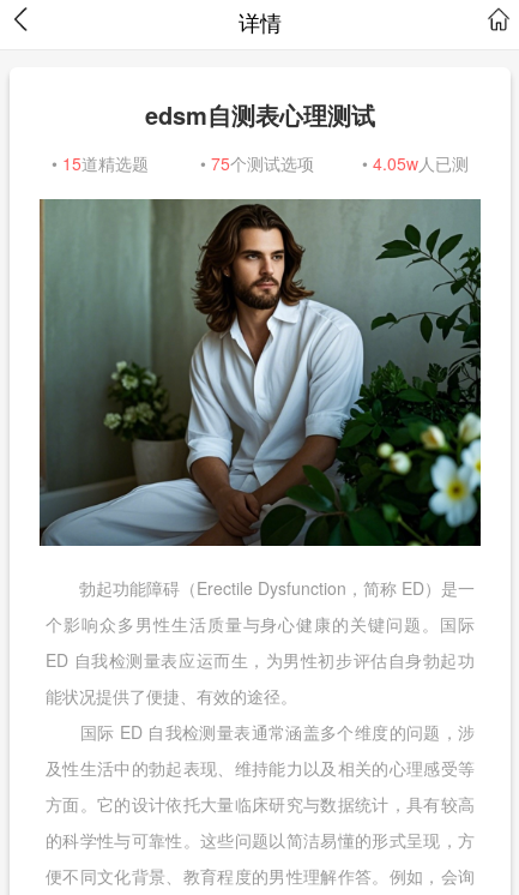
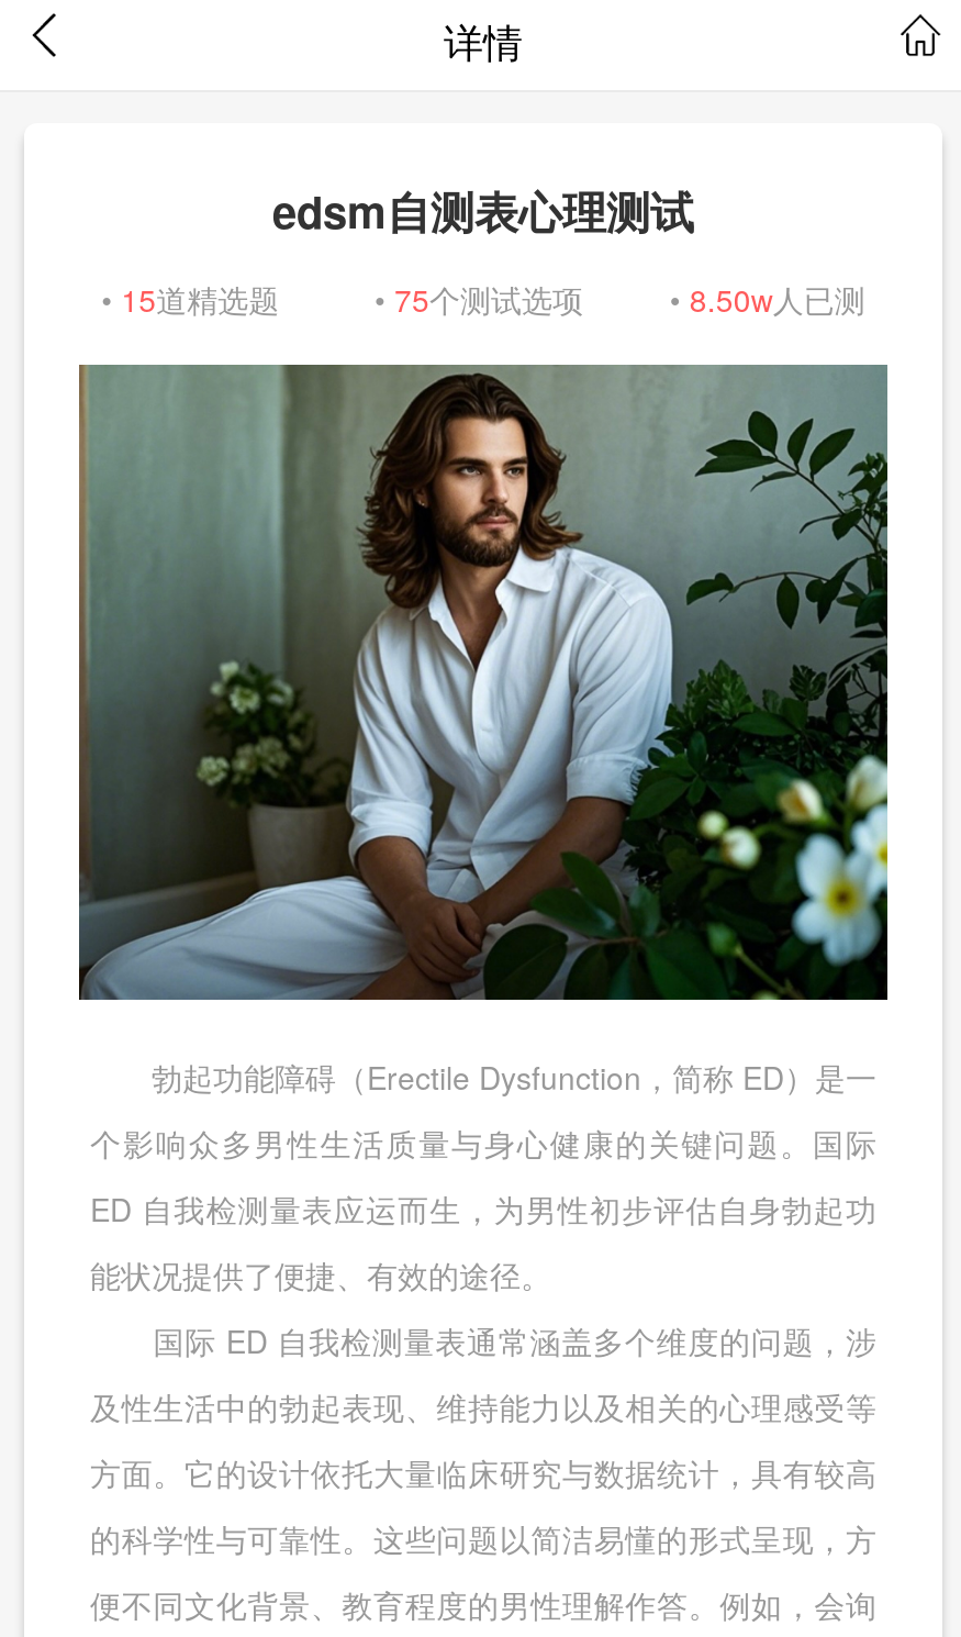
[201,151,468,175] • 75个测试选项 • 4.05w人已测 -> [375,277,865,321] • 75个测试选项 • 8.50w人已测

